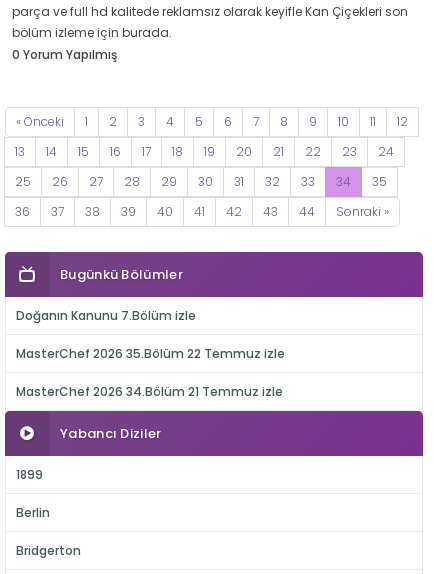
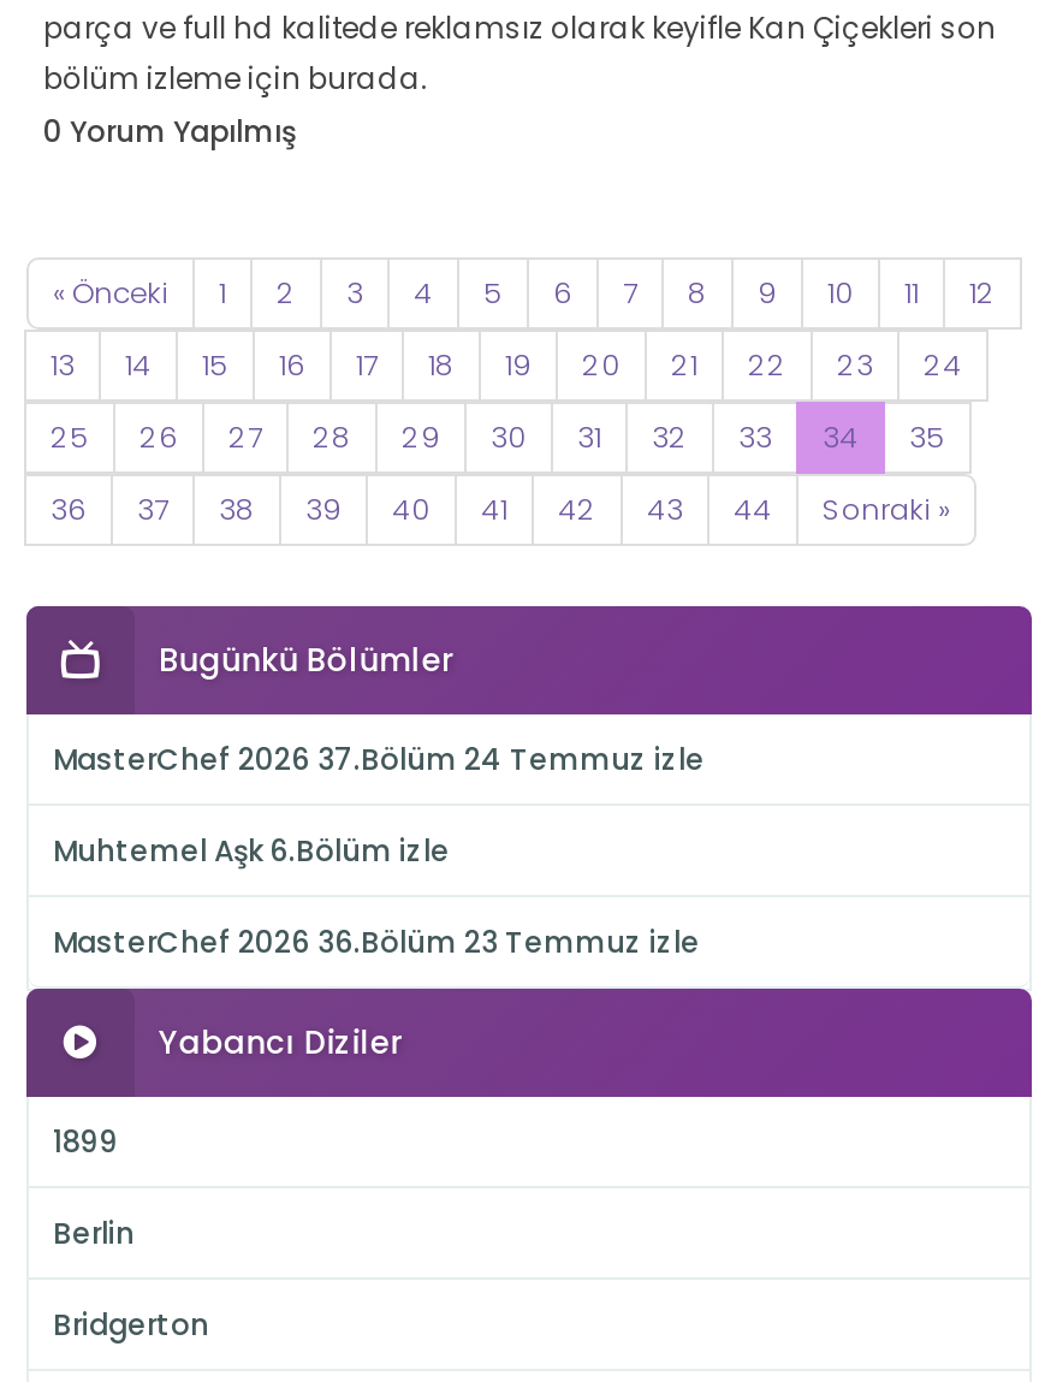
[16,307,196,324] Doğanın Kanunu 7.Bölüm izle -> [53,739,705,779] MasterChef 2026 37.Bölüm 24 Temmuz izle
[16,345,285,362] MasterChef 2026 35.Bölüm 22 Temmuz izle -> [53,830,450,871] Muhtemel Aşk 6.Bölüm izle
[16,383,283,400] MasterChef 2026 34.Bölüm 21 Temmuz izle -> [53,921,700,962] MasterChef 2026 36.Bölüm 23 Temmuz izle

